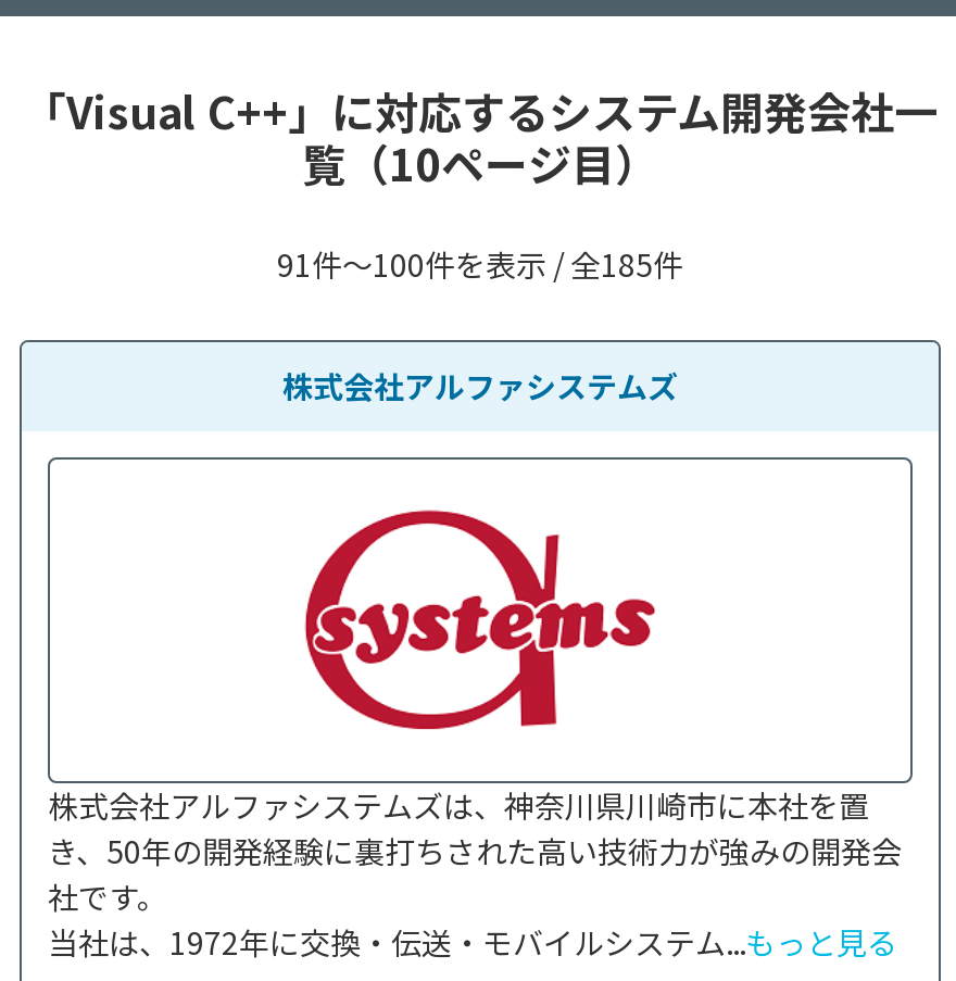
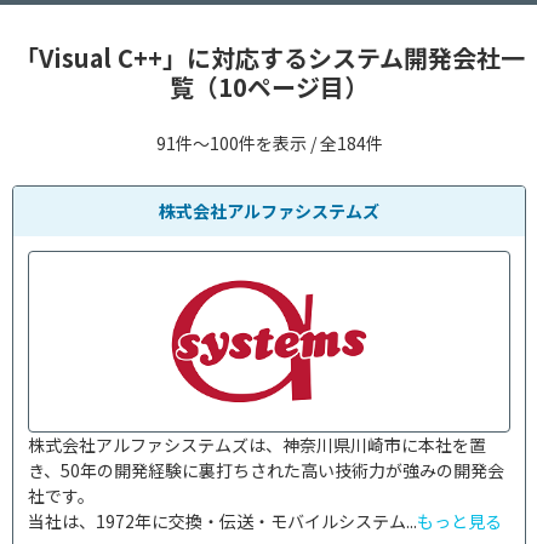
[277,242,683,286] 91件〜100件を表示 / 全185件 -> [156,131,382,155] 91件〜100件を表示 / 全184件

